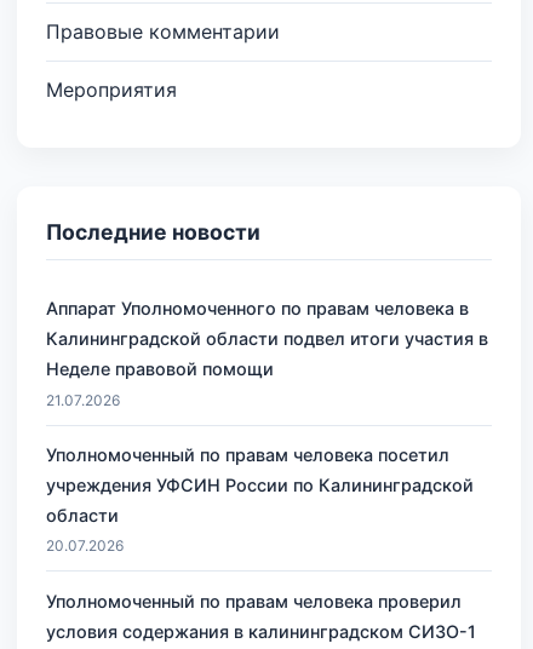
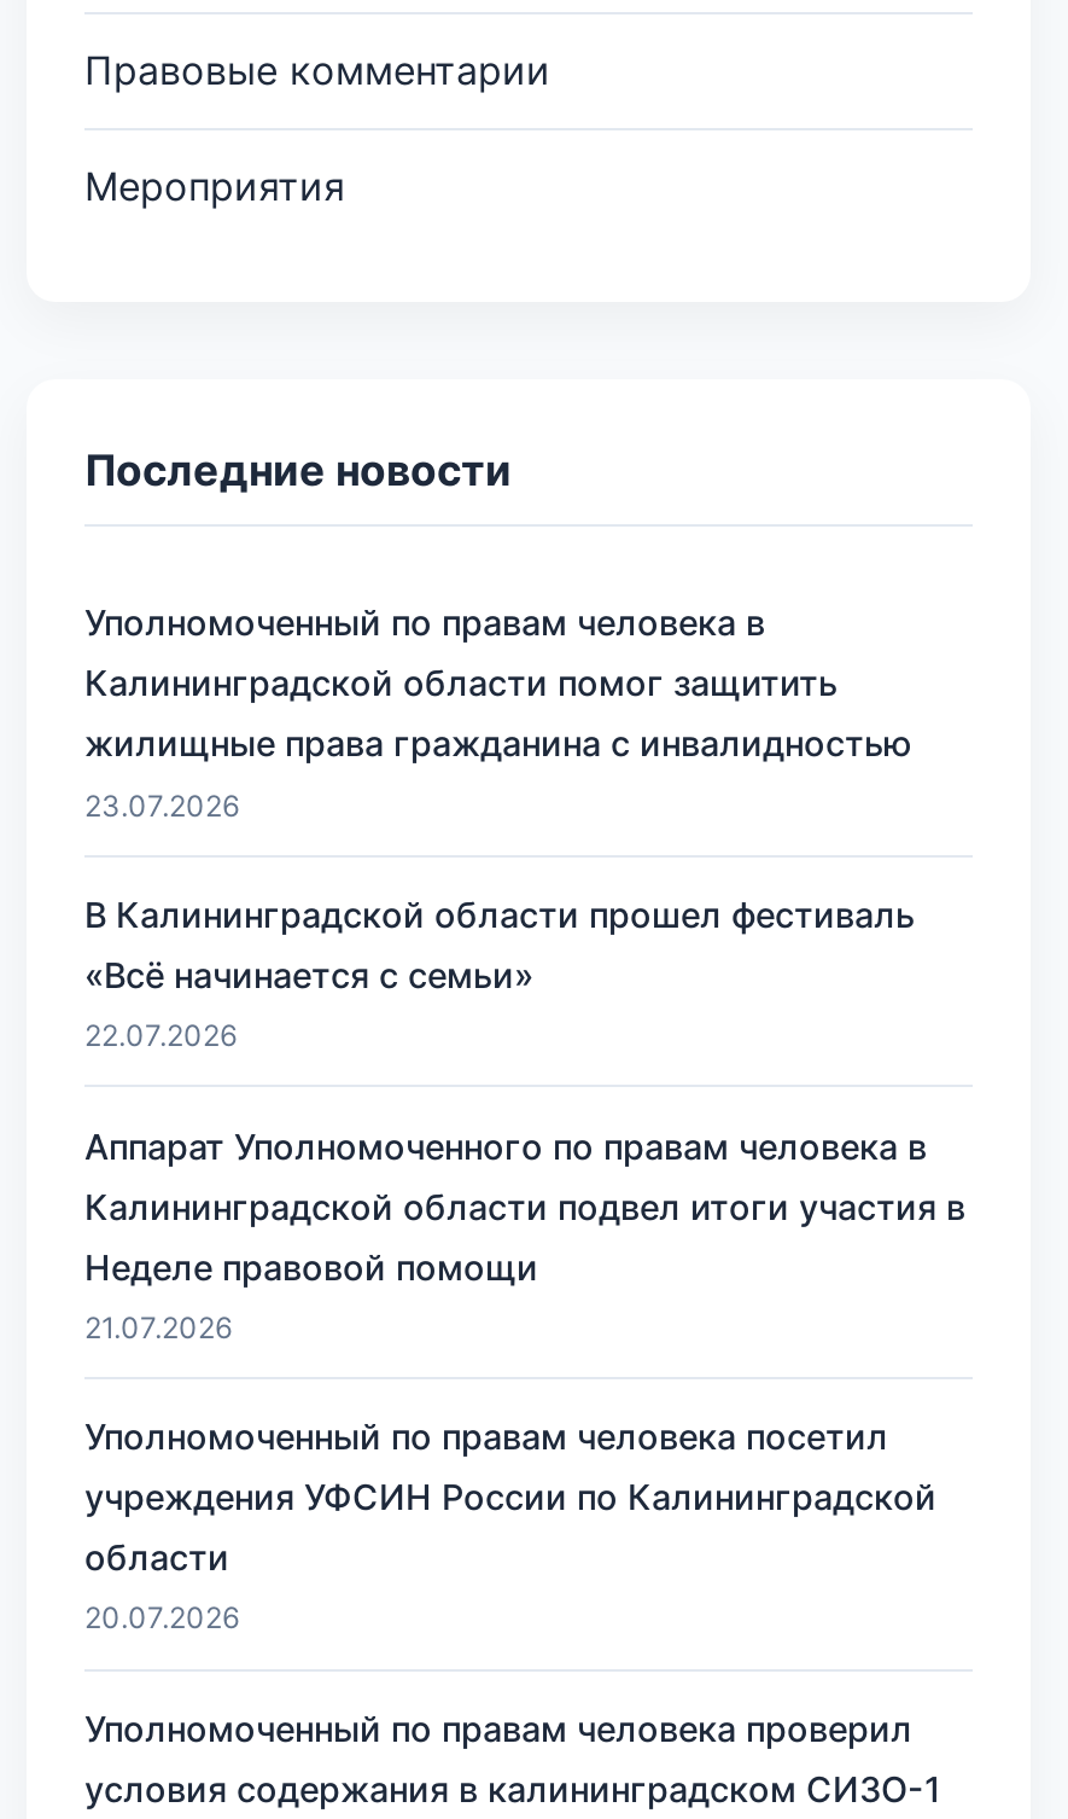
none -> [84,602,915,1054] Уполномоченный по правам человека в | Калининградской области помог защитить | жилищные права гражданина с инвалидностью | 23.07.2026 | В Калининградской области прошел фестиваль | «Всё начинается с семьи» | 22.07.2026

